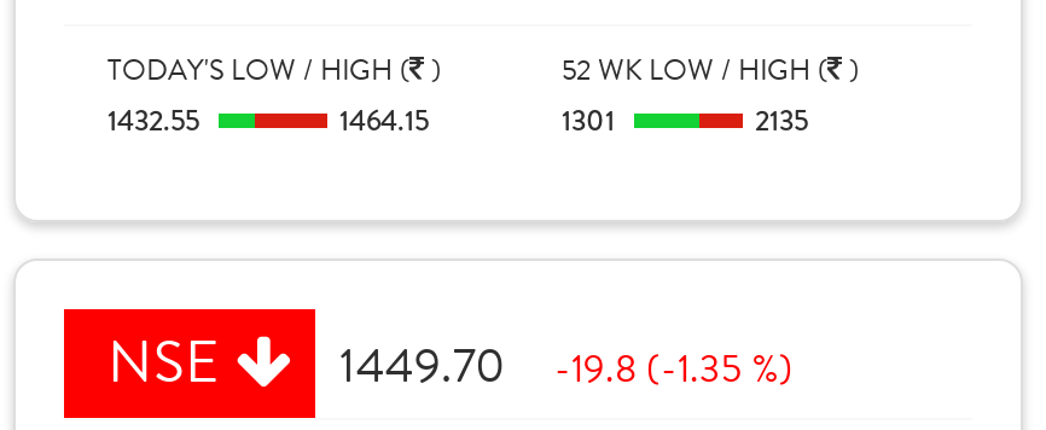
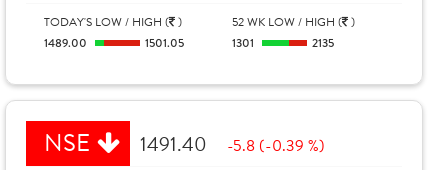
[107,101,207,143] 1432.55 -> [44,35,90,52] 1489.00
[339,101,429,143] 1464.15 -> [145,35,184,52] 1501.05
[339,329,506,401] 1449.70 -> [140,129,207,159] 1491.40
[554,341,794,399] -19.8 (-1.35 %) -> [227,134,325,158] -5.8 (-0.39 %)

